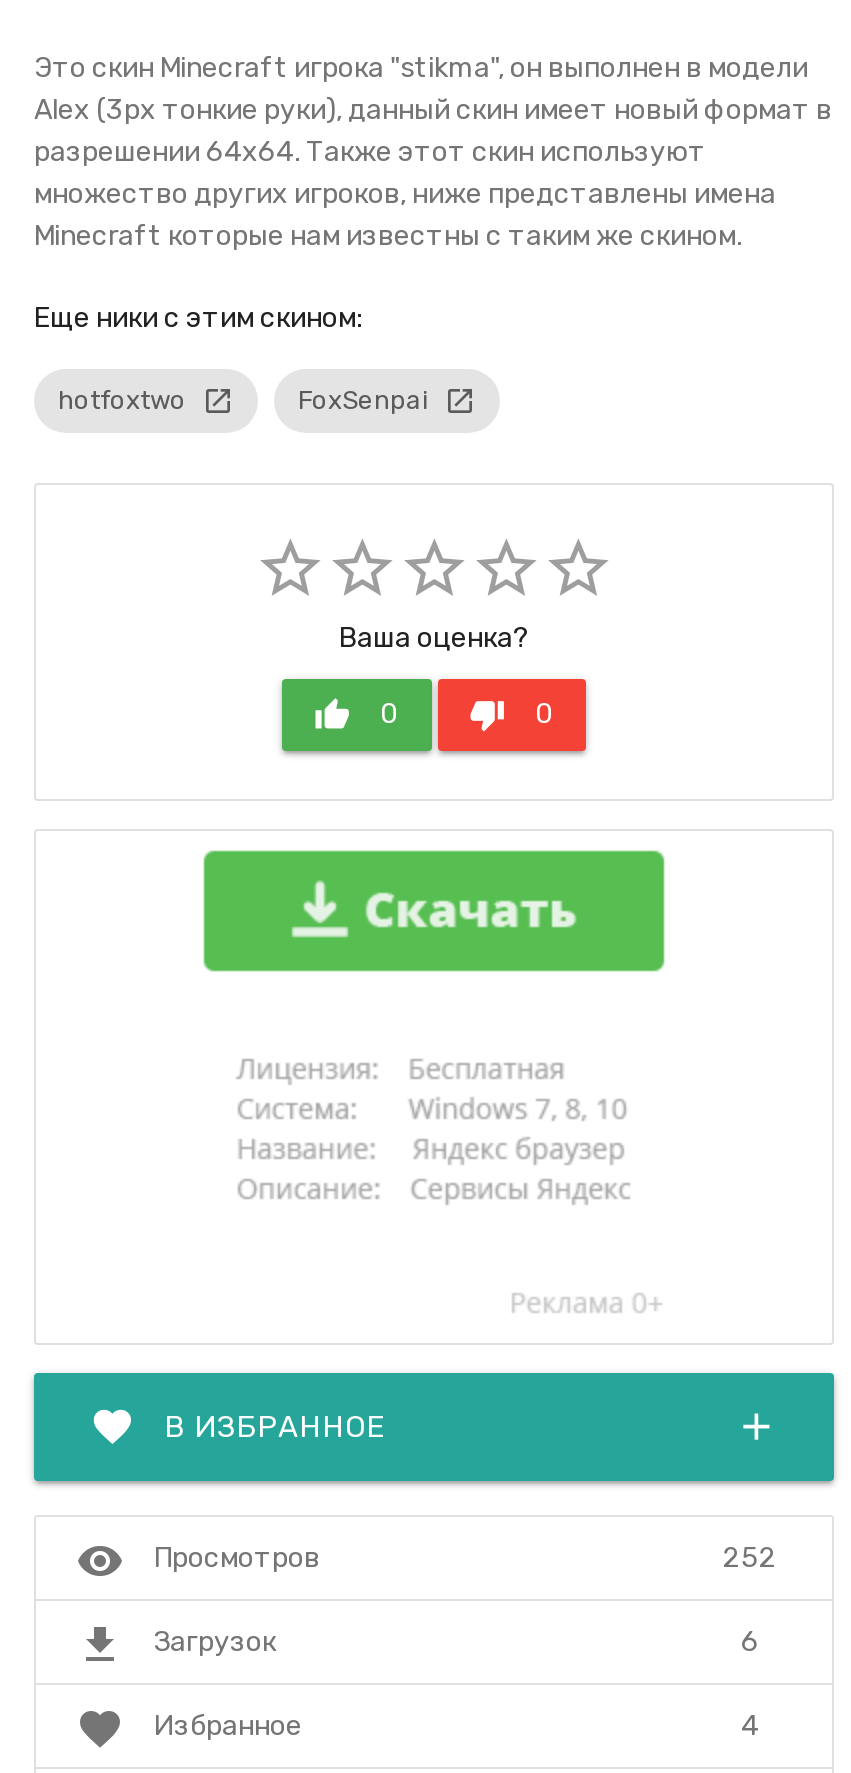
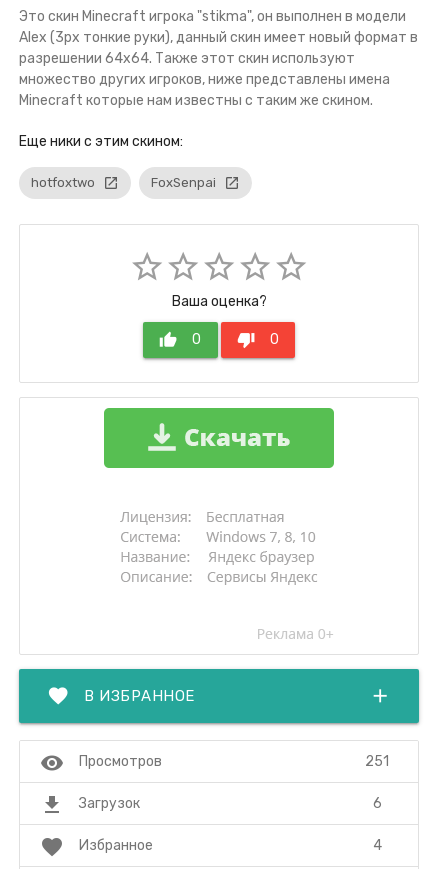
[723,1540,777,1574] 252 -> [365,752,389,769] 251

